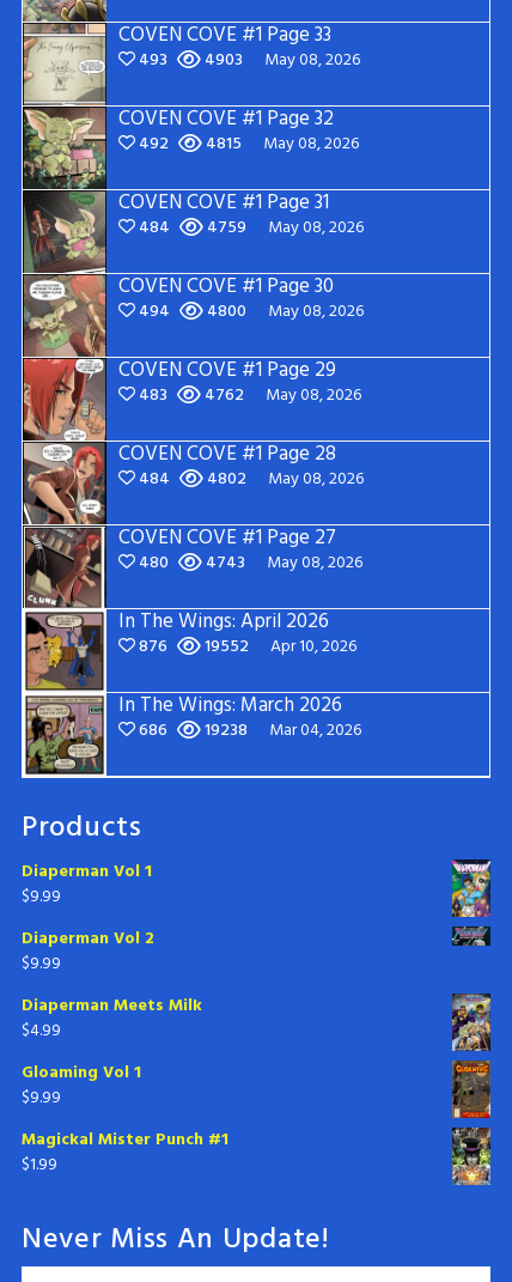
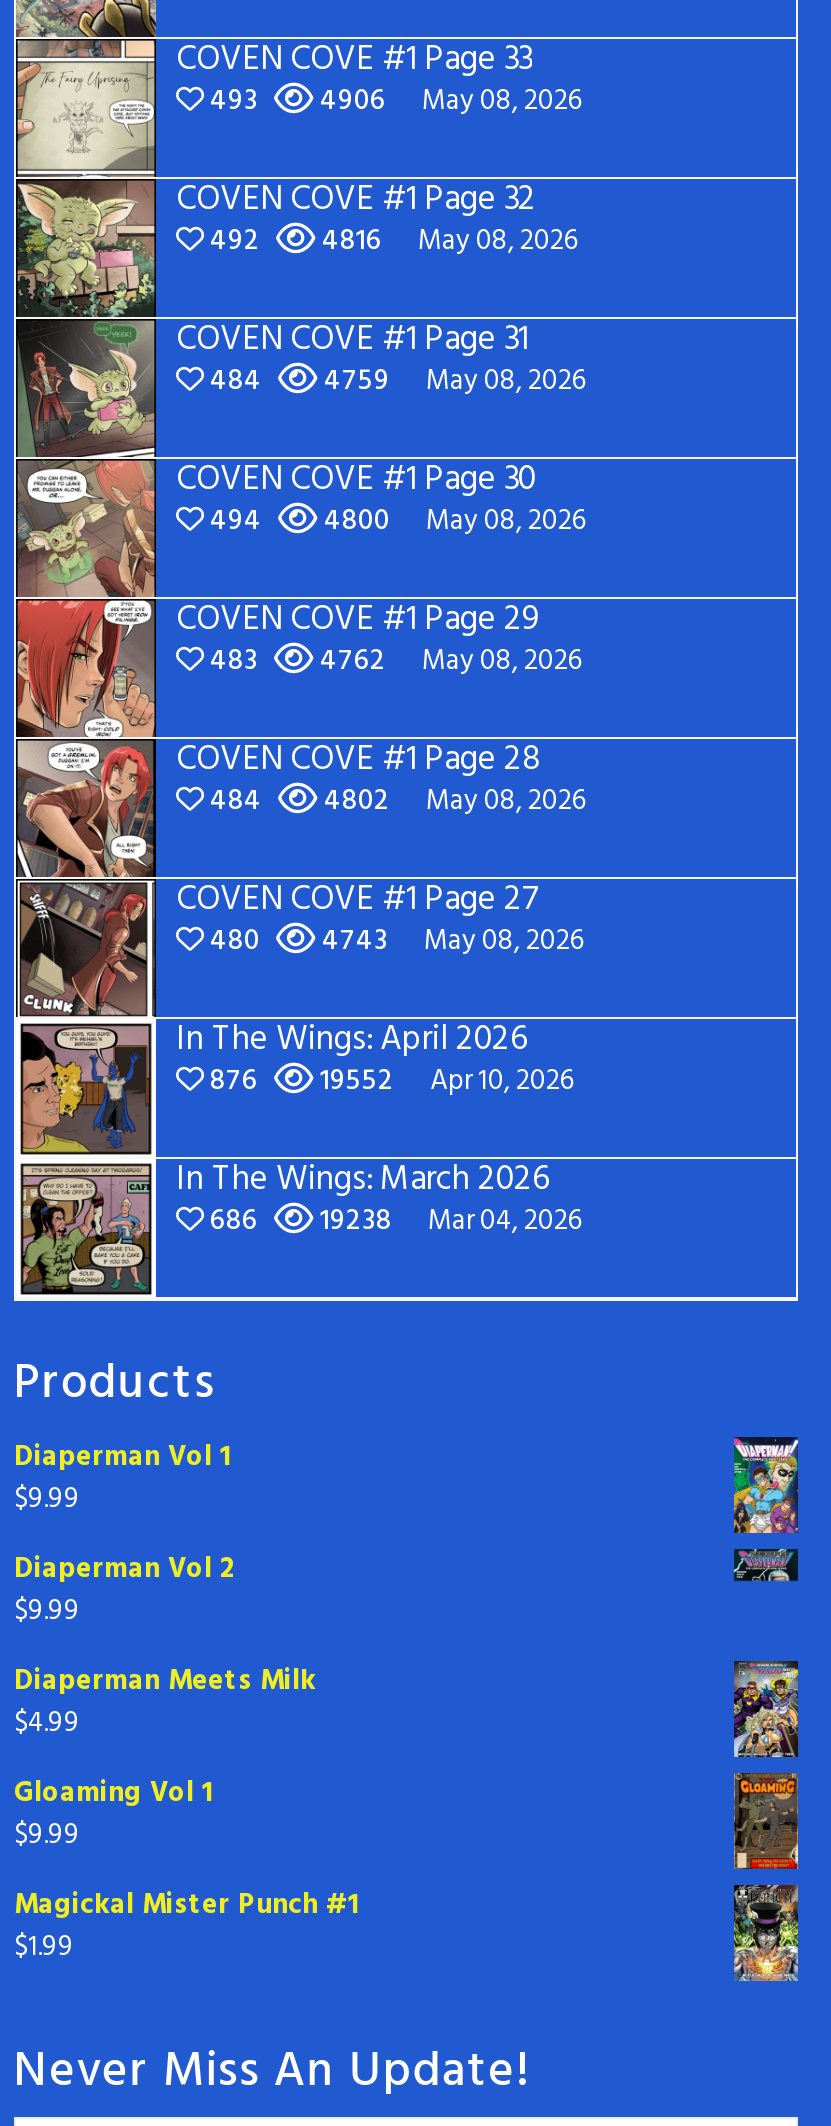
[135,47,360,75] 493 4903 May 08, 2026 -> [204,79,582,125] 493 4906 May 08, 2026
[135,131,359,158] 492 4815 May 08, 2026 -> [204,219,578,265] 492 4816 May 08, 2026

